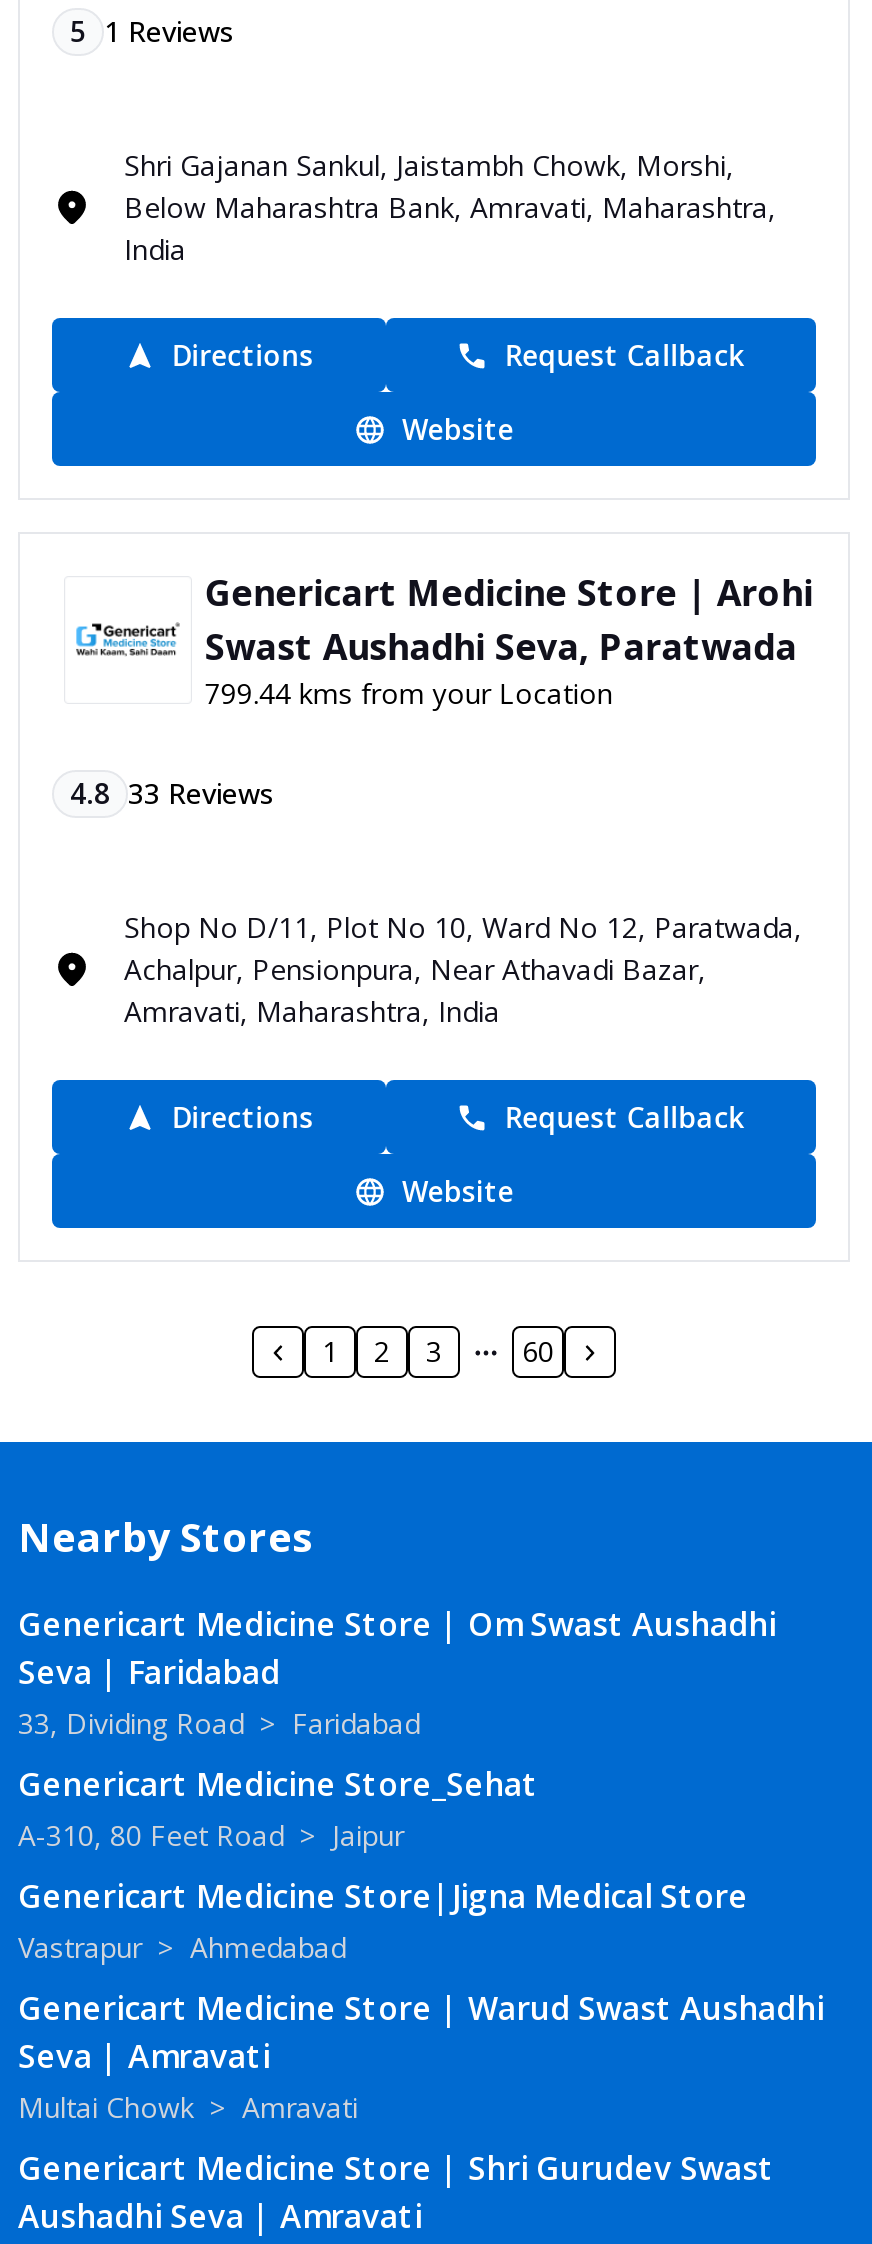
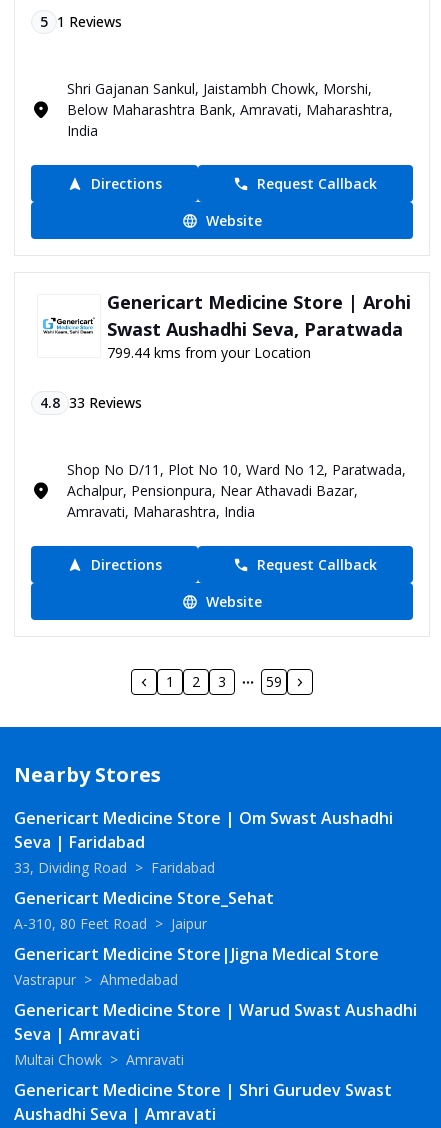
[522,1333,554,1371] 60 -> [266,672,282,691] 59

